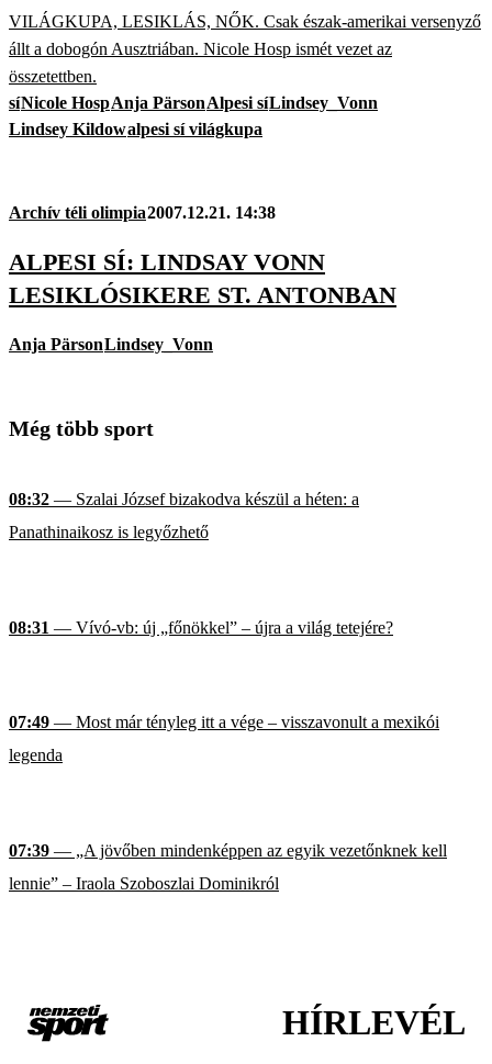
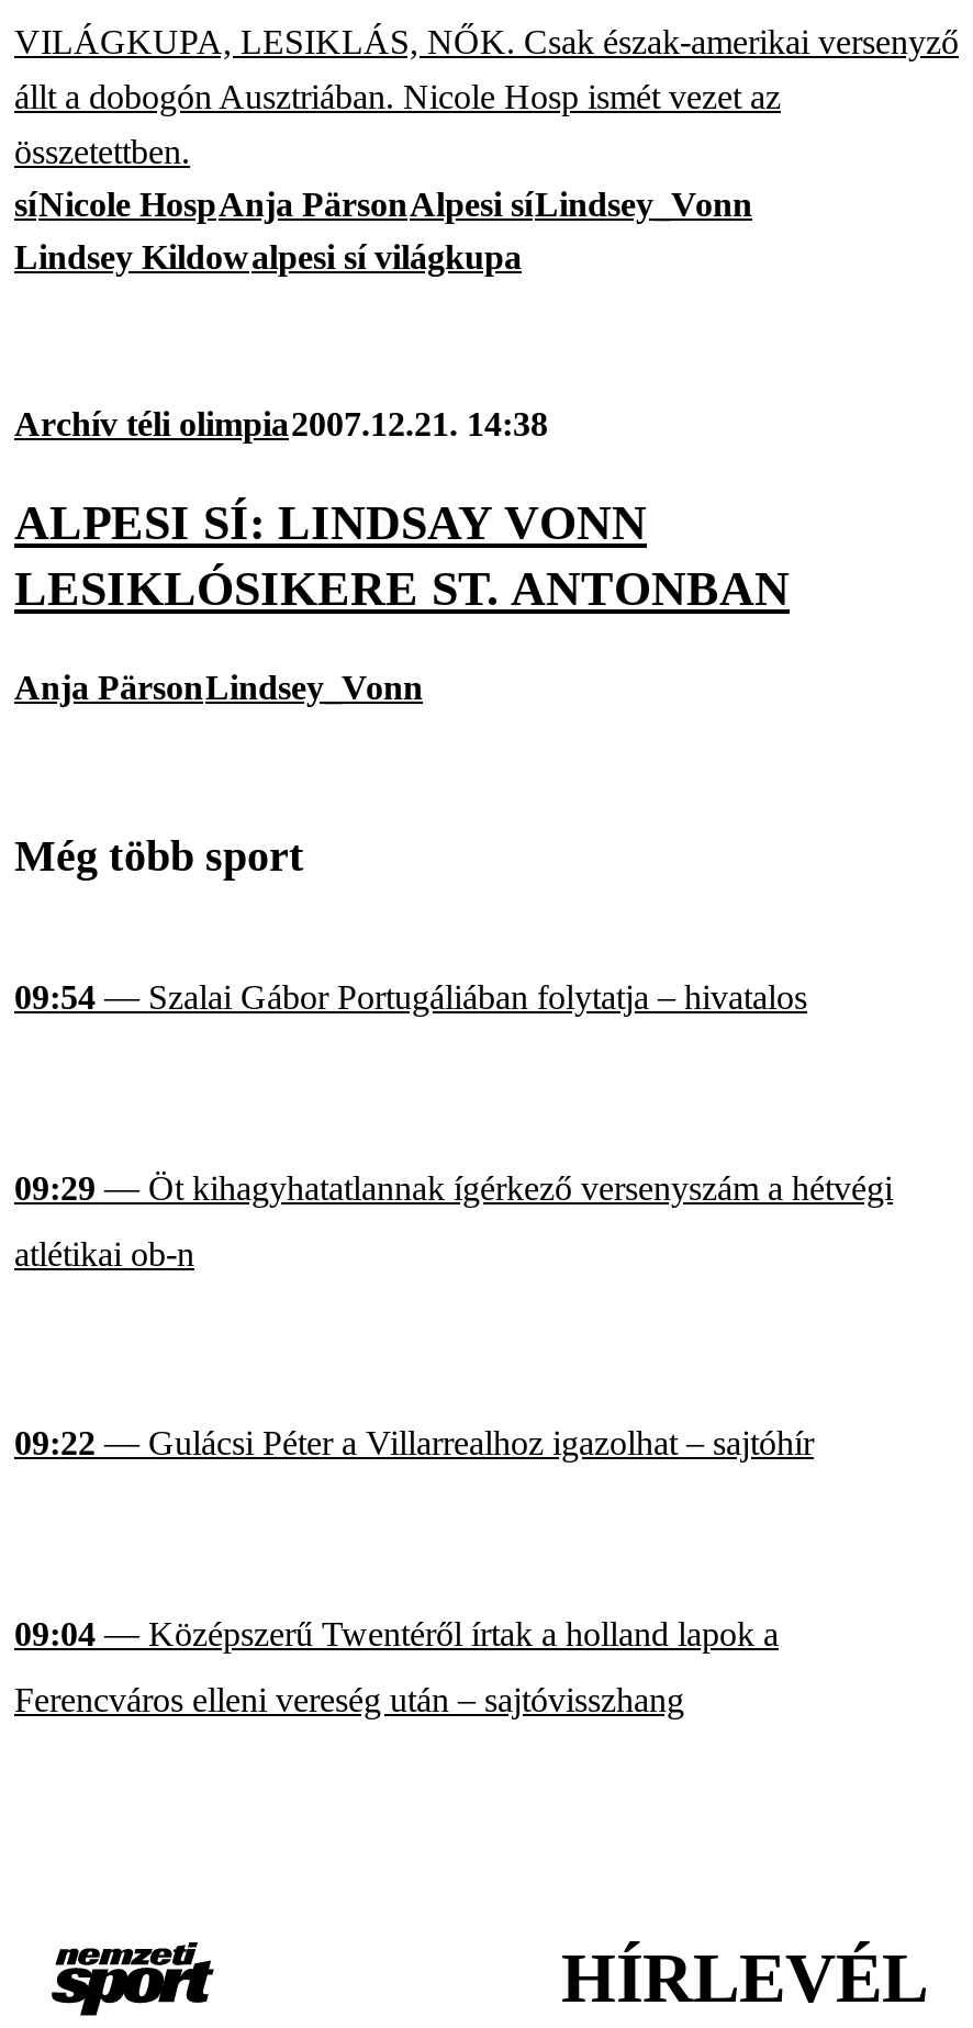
[9,490,359,542] 08:32 — Szalai József bizakodva készül a héten: a | Panathinaikosz is legyőzhető -> [14,979,807,1016] 09:54 — Szalai Gábor Portugáliában folytatja – hivatalos
[9,618,393,637] 08:31 — Vívó-vb: új „főnökkel” – újra a világ tetejére? -> [14,1169,893,1272] 09:29 — Öt kihagyhatatlannak ígérkező versenyszám a hétvégi | atlétikai ob-n
[9,713,439,765] 07:49 — Most már tényleg itt a vége – visszavonult a mexikói | legenda -> [14,1425,814,1462] 09:22 — Gulácsi Péter a Villarrealhoz igazolhat – sajtóhír
[9,841,447,893] 07:39 — „A jövőben mindenképpen az egyik vezetőnknek kell | lennie” – Iraola Szoboszlai Dominikról -> [14,1615,779,1718] 09:04 — Középszerű Twentéről írtak a holland lapok a | Ferencváros elleni vereség után – sajtóvisszhang

